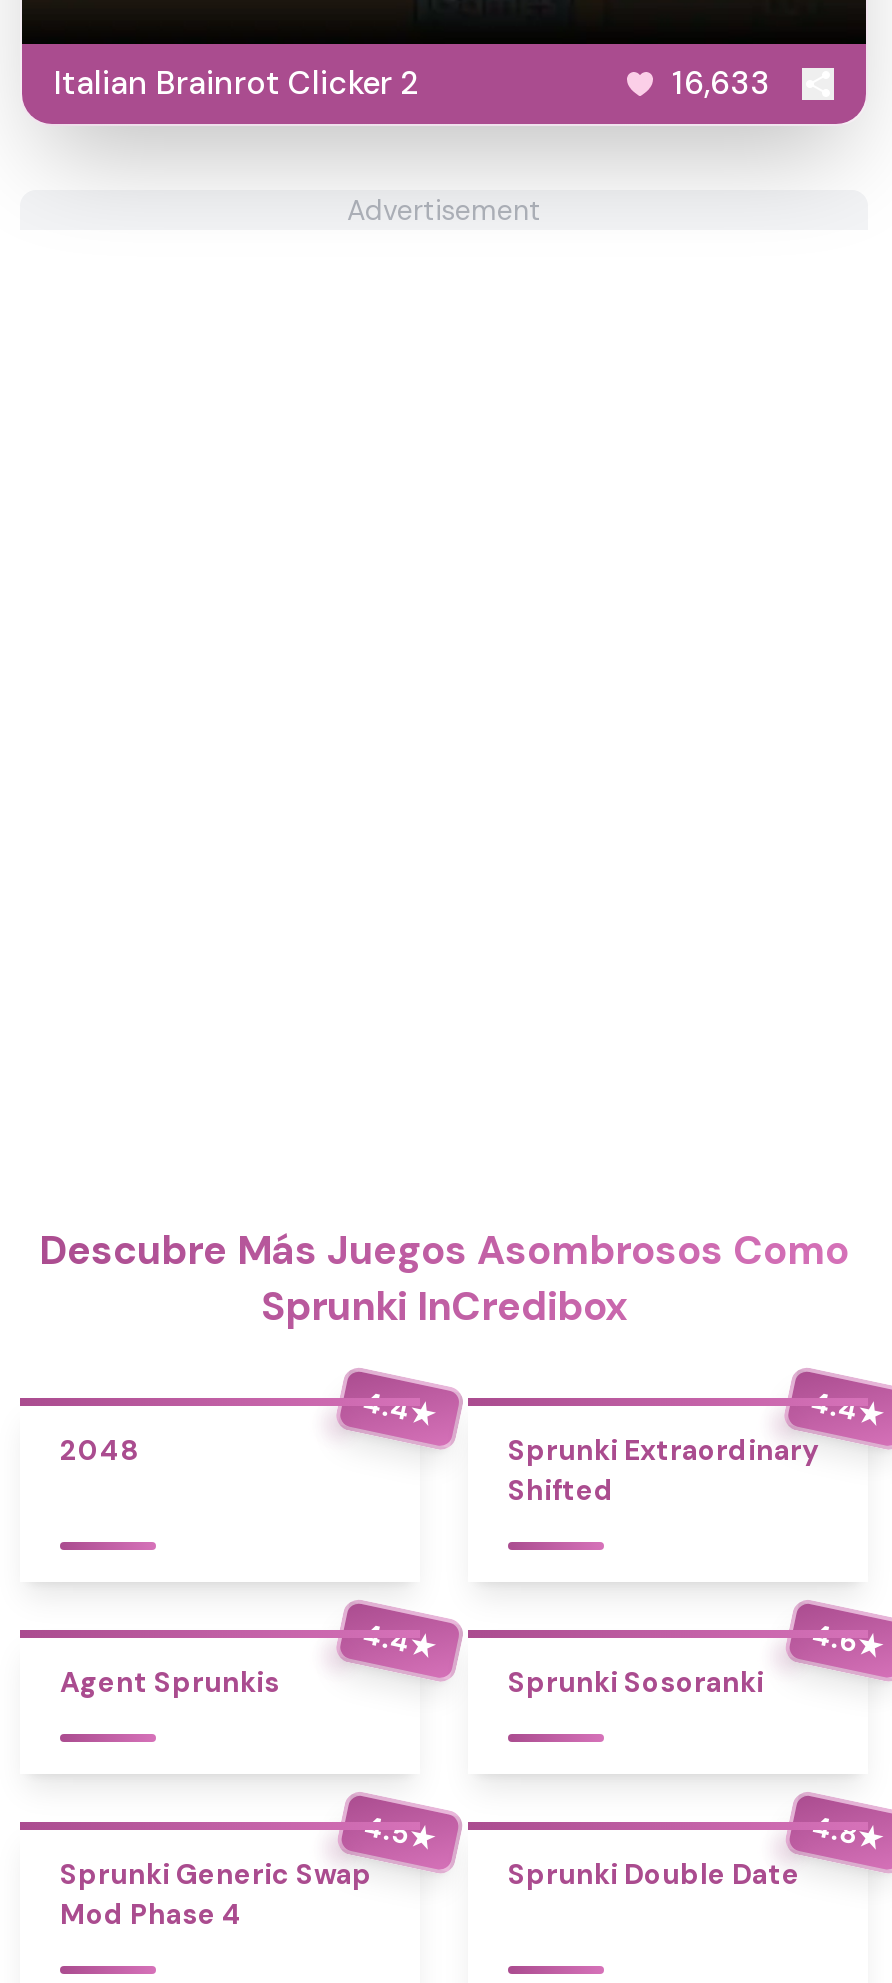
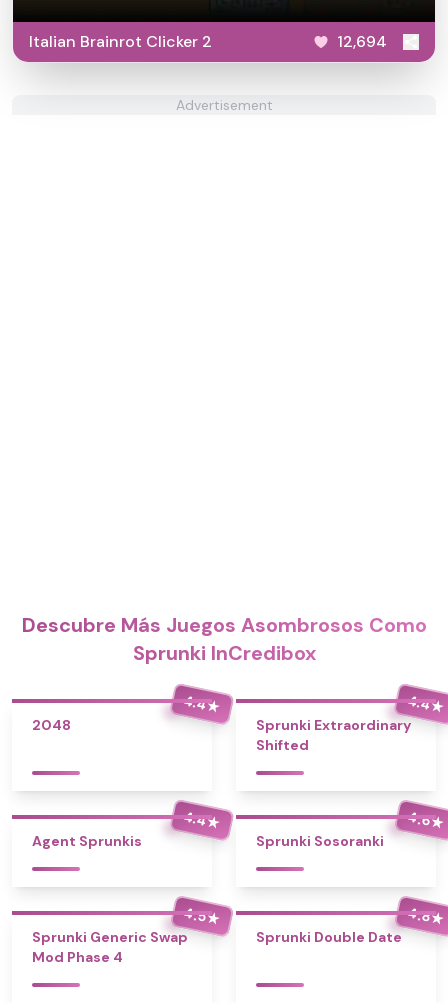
[672,62,770,104] 16,633 -> [337,31,387,52] 12,694

